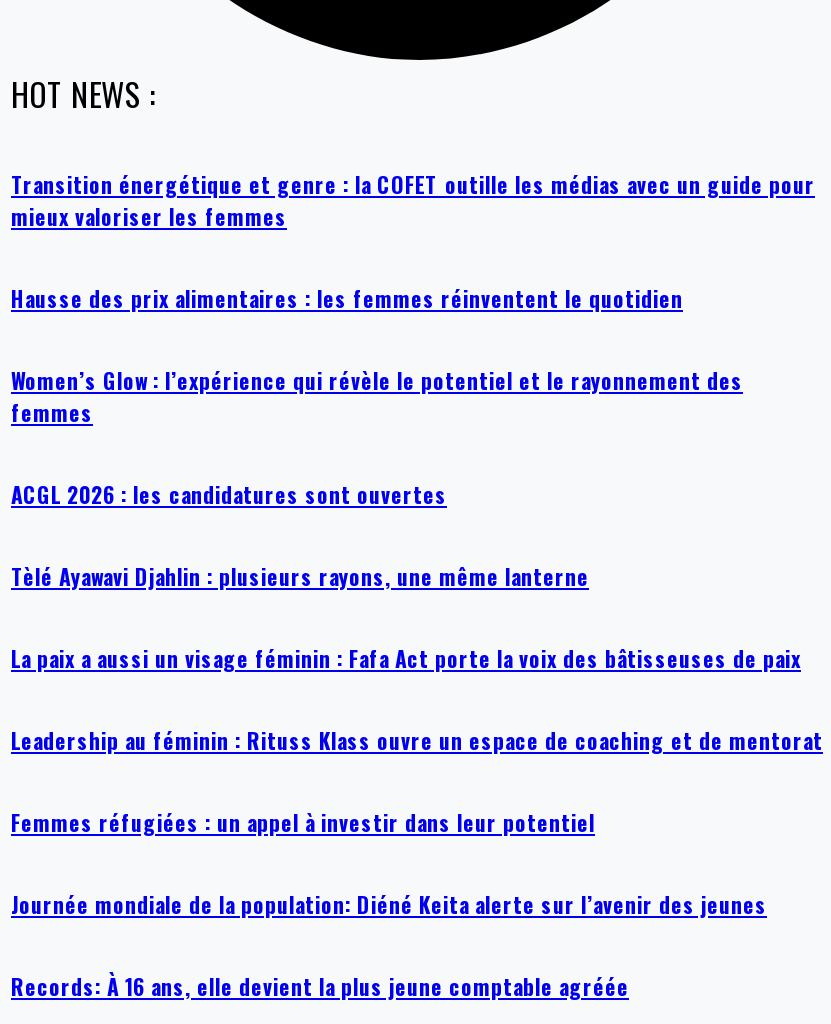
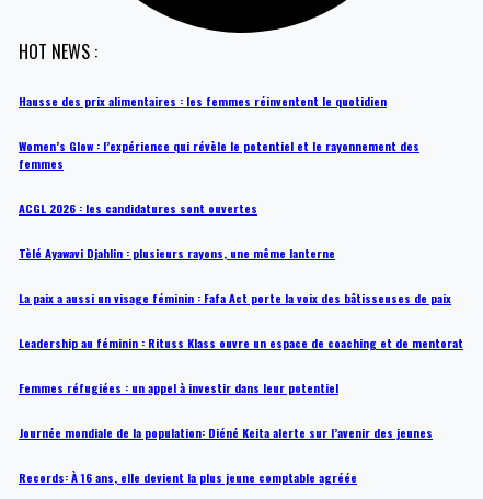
[11,168,815,232] Transition énergétique et genre : la COFET outille les médias avec un guide pour | mieux valoriser les femmes -> none

